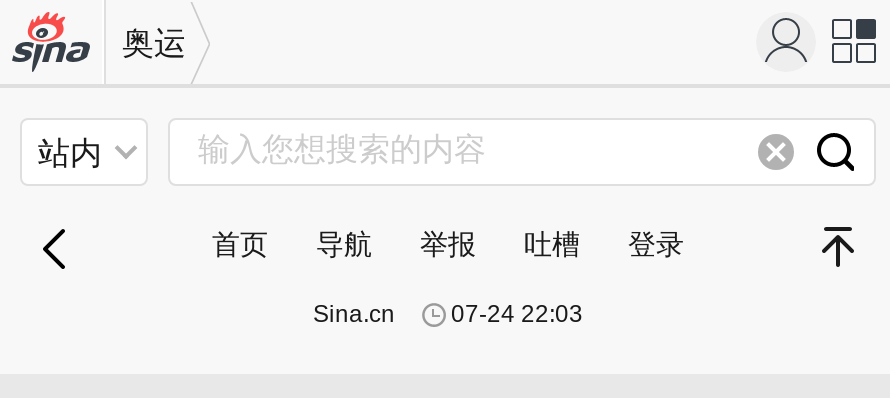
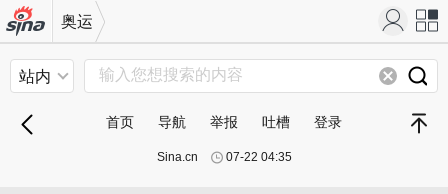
[313,300,583,328] Sina.cn 07-24 22:03 -> [156,150,291,164] Sina.cn 07-22 04:35

